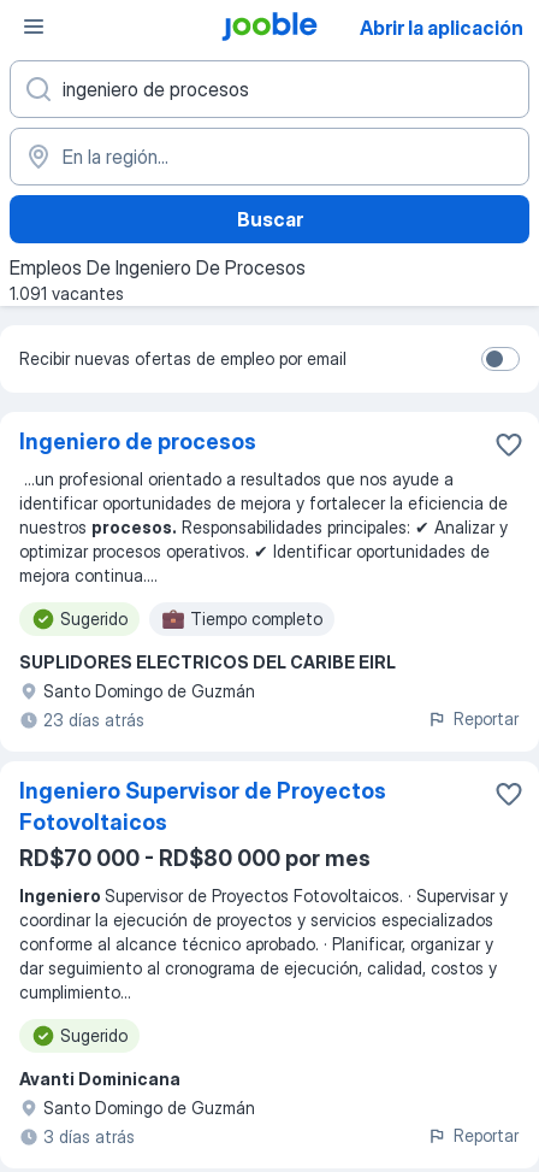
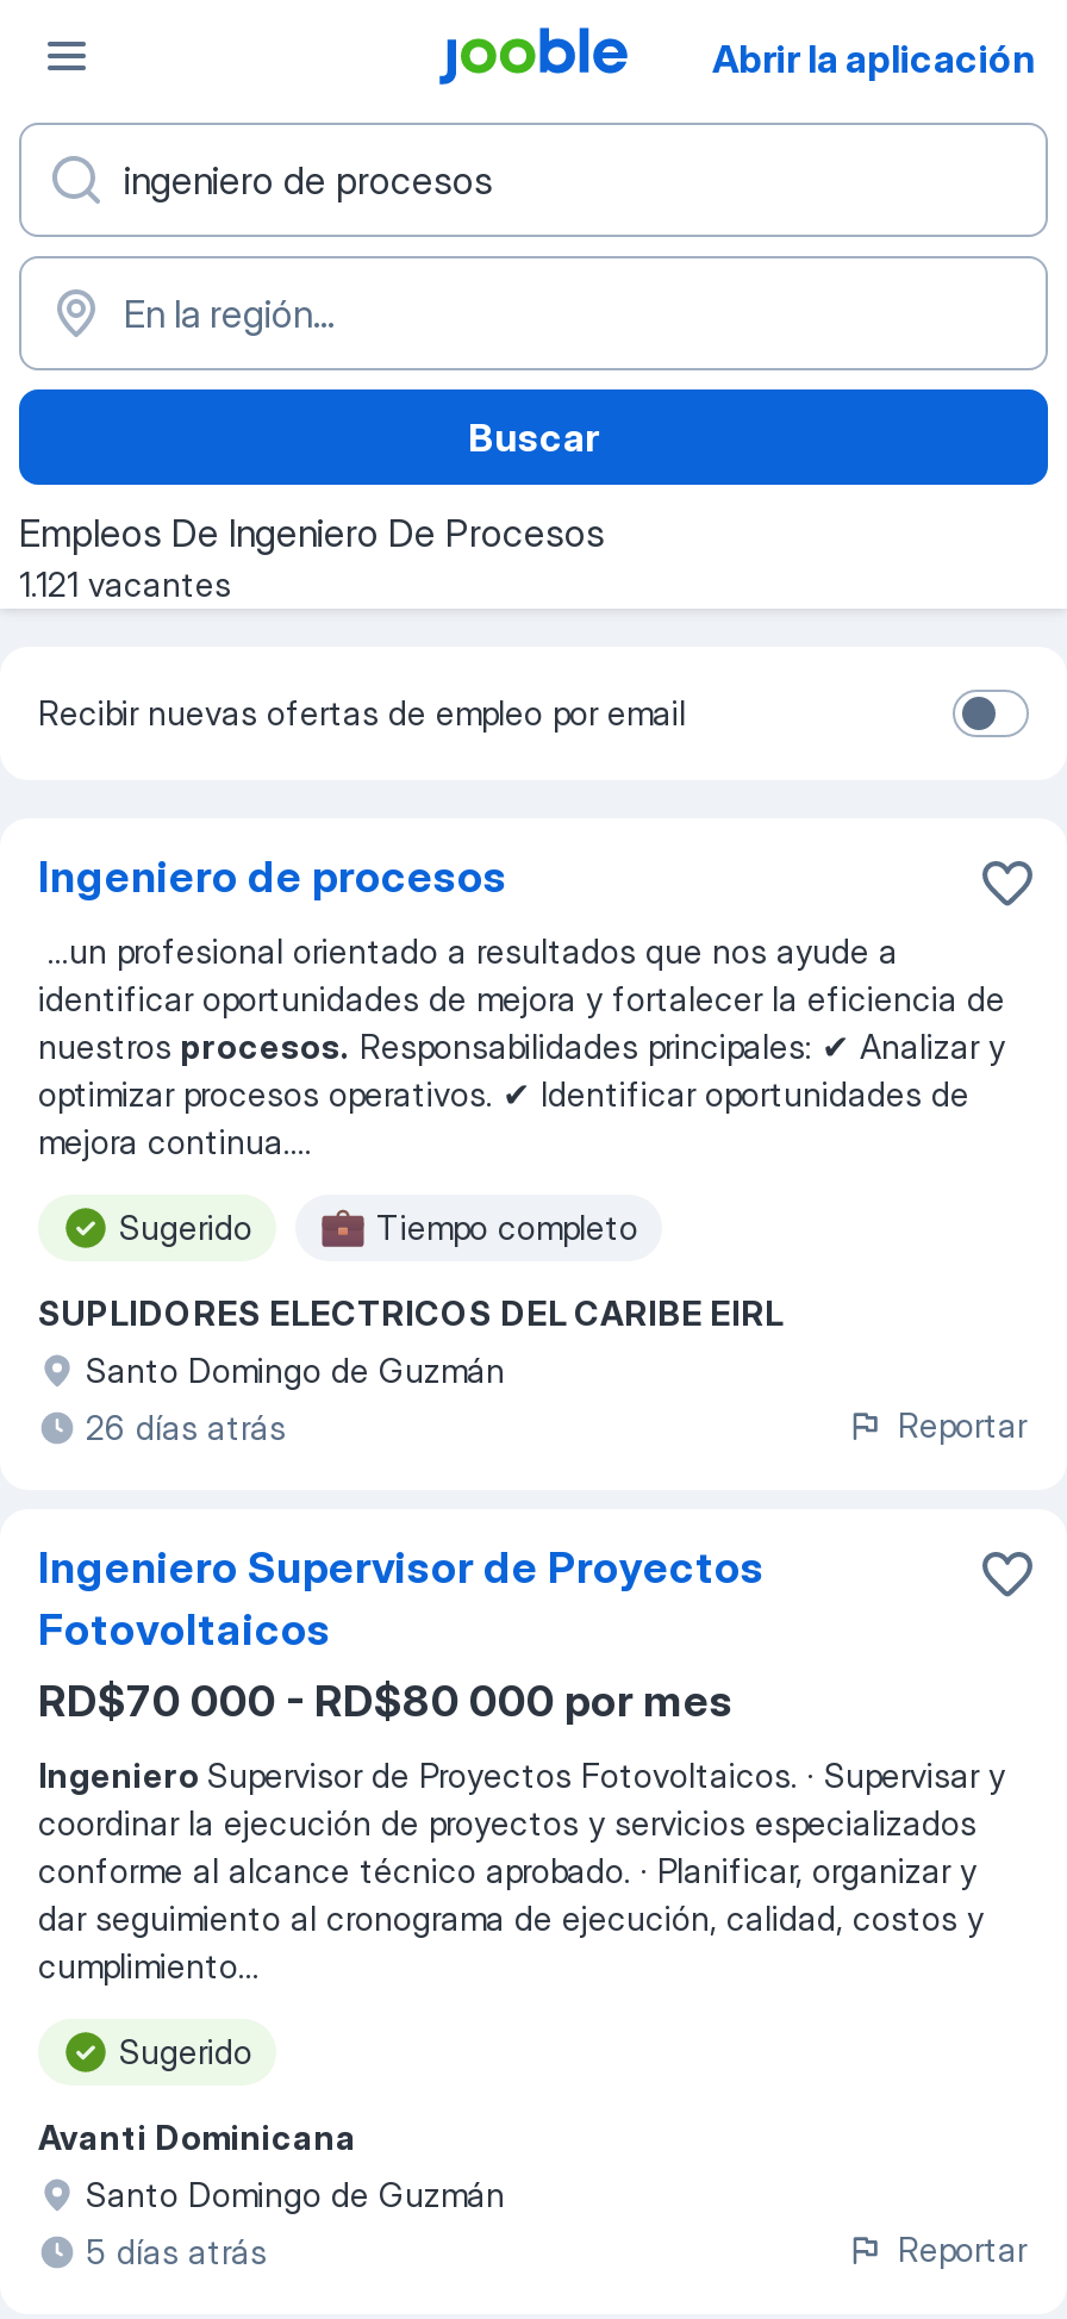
[10,283,124,304] 1.091 vacantes -> [19,563,231,604] 1.121 vacantes
[43,709,144,730] 23 días atrás -> [86,1407,286,1447] 26 días atrás
[43,1126,135,1147] 3 días atrás -> [86,2231,267,2271] 5 días atrás

